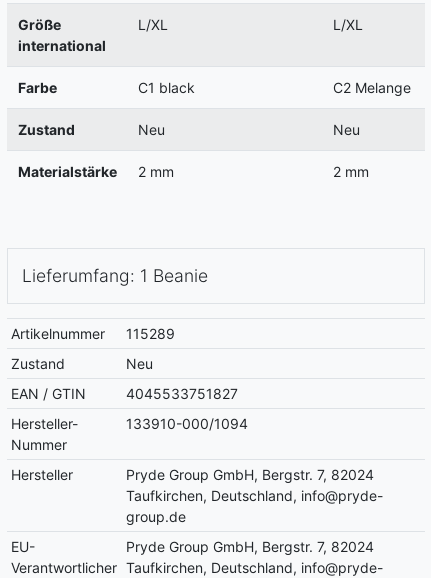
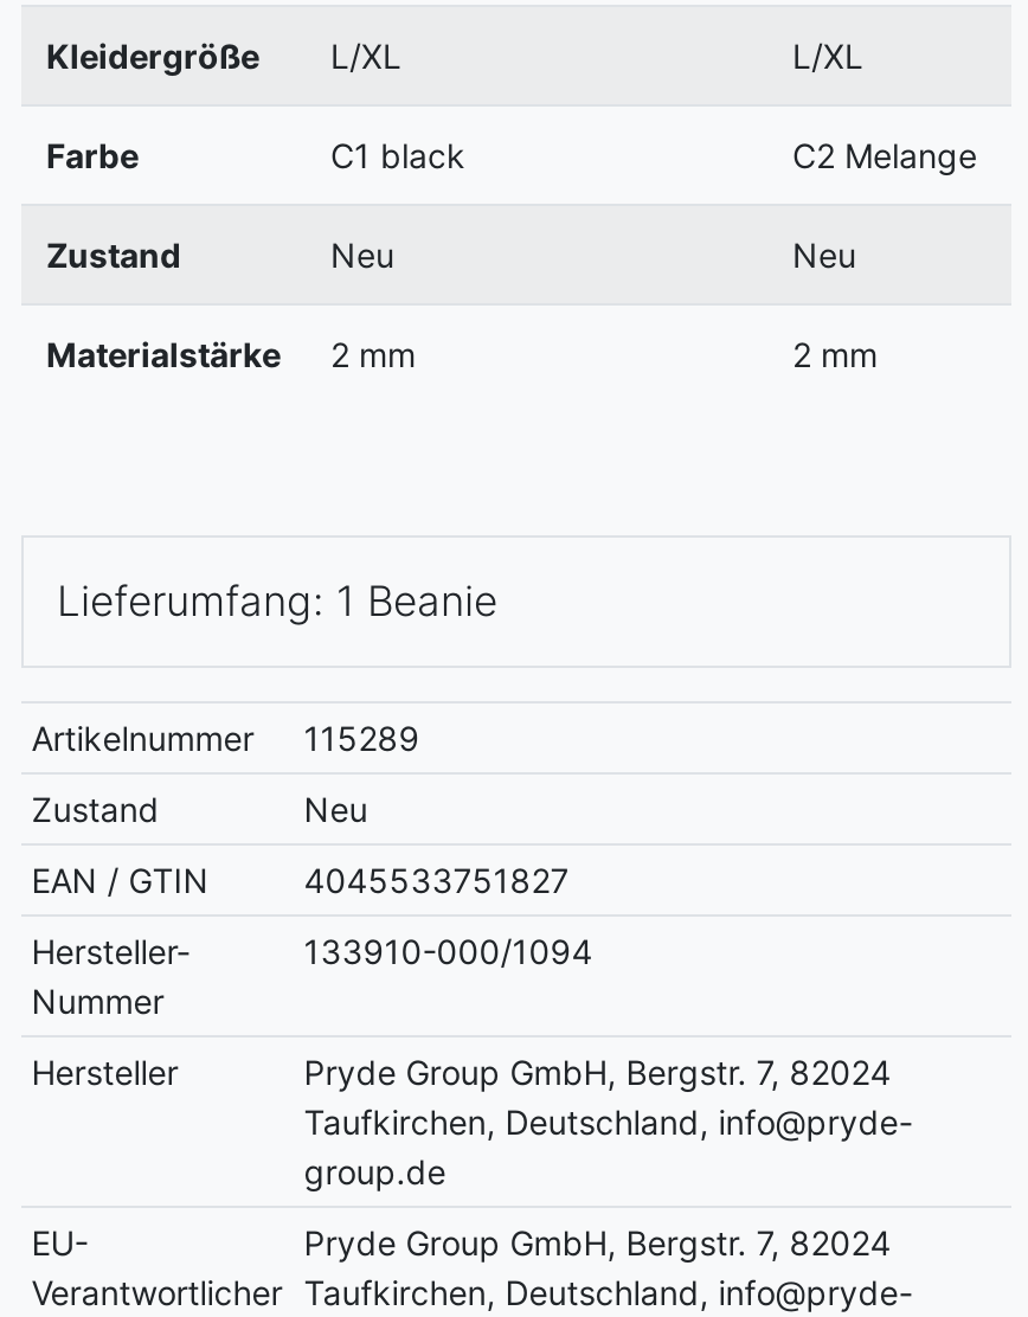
[17,16,105,54] Größe | international -> [46,35,259,75] Kleidergröße

